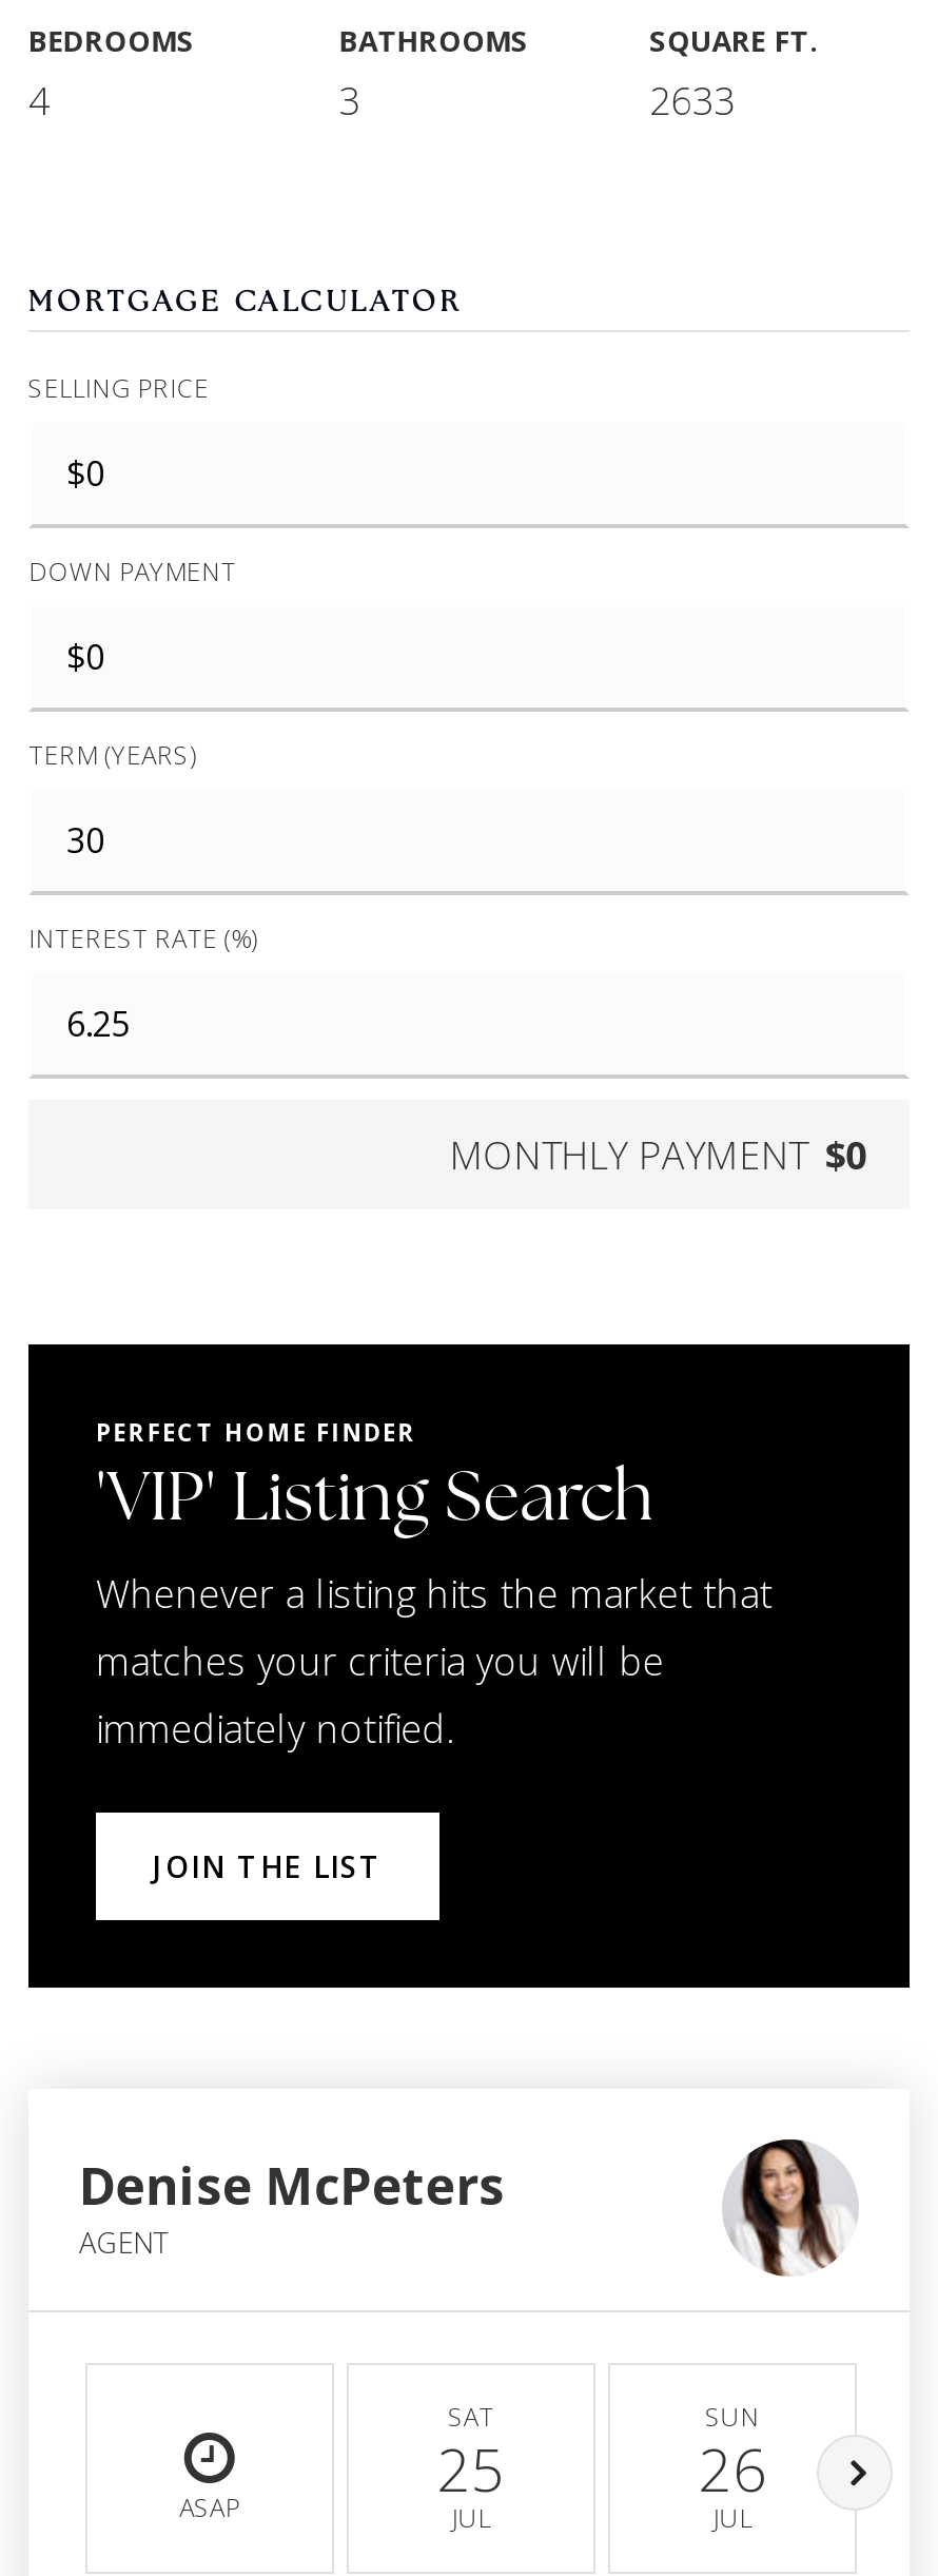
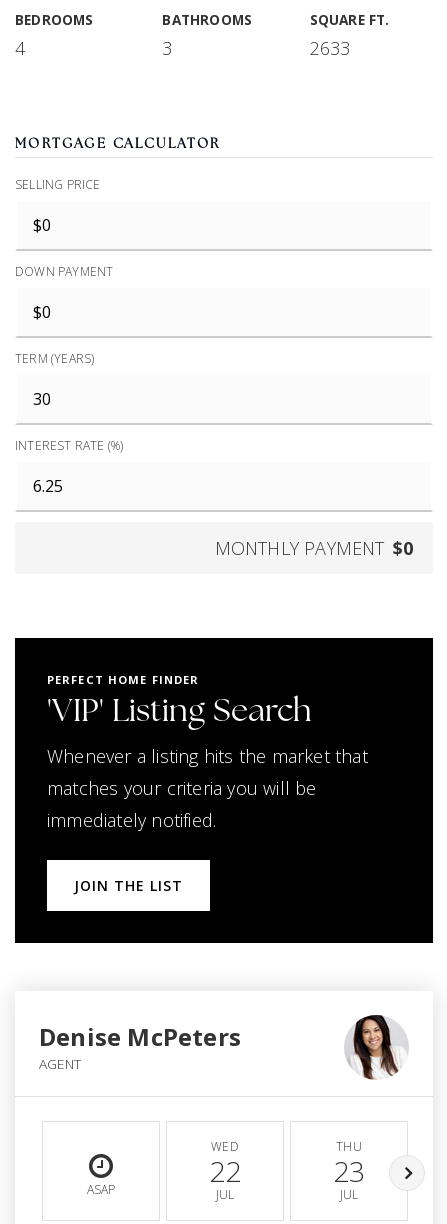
[437,2399,505,2509] SAT | 25 -> [209,1138,241,1190] WED | 22
[698,2399,767,2509] SUN | 26 -> [333,1138,365,1190] THU | 23

